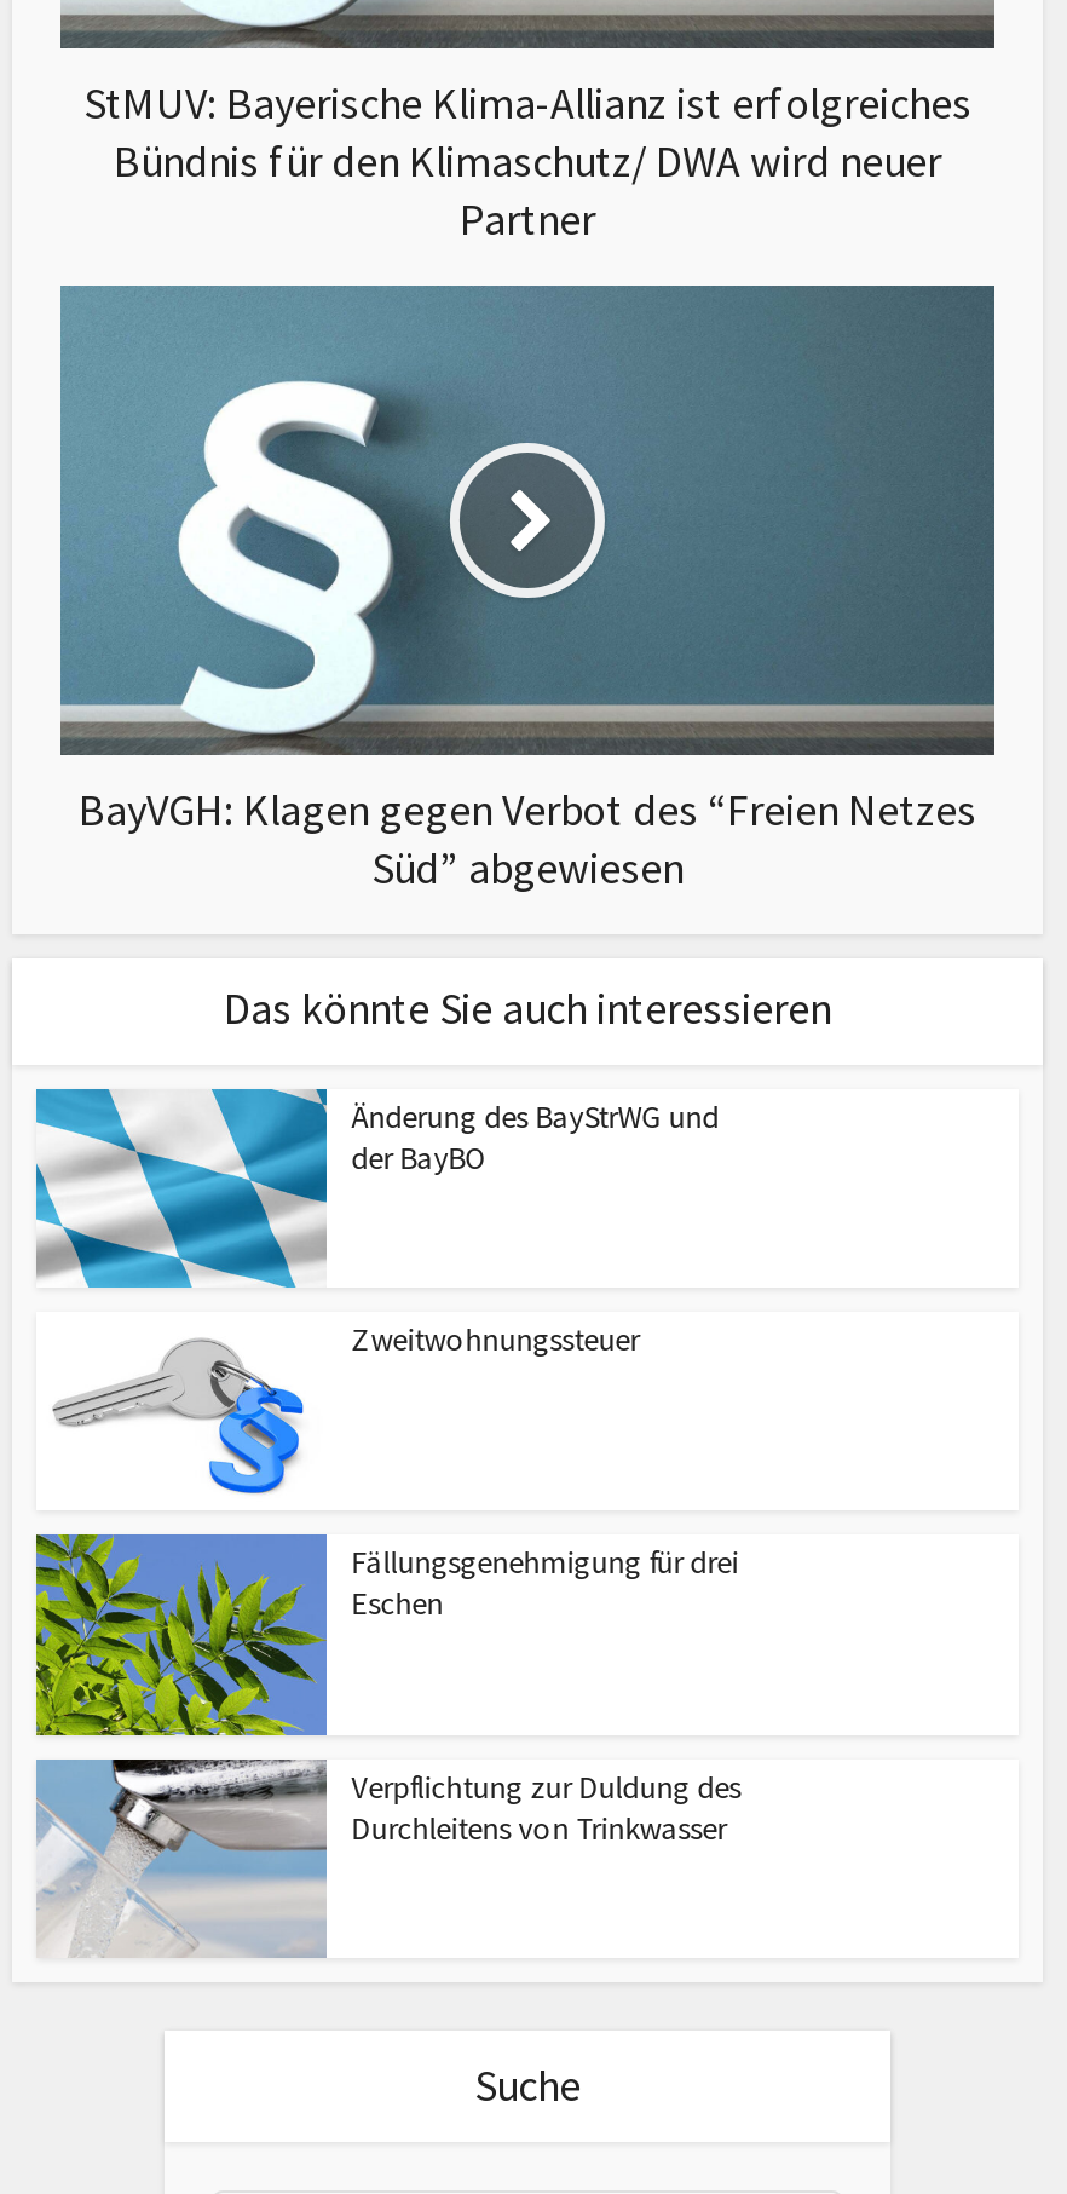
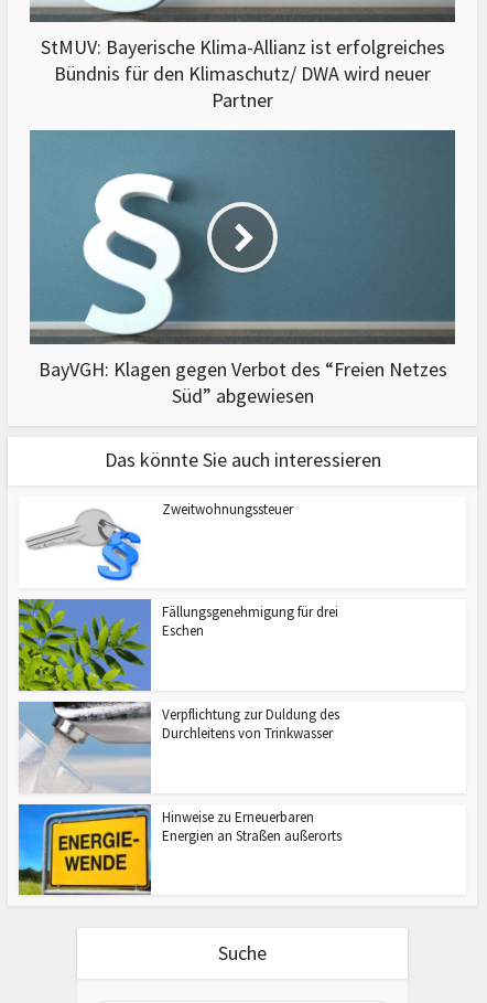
[34,1087,719,1290] [image] | Änderung des BayStrWG und | der BayBO -> none
moved [198,1320,741,1848] -> [93,500,340,742]: [image] | Zweitwohnungssteuer | Fällungsgenehmigung für drei | Eschen | Verpflichtung zur Duldung des | Durchleitens von Trinkwasser
none -> [18,803,342,896] [image] | Hinweise zu Erneuerbaren | Energien an Straßen außerorts

